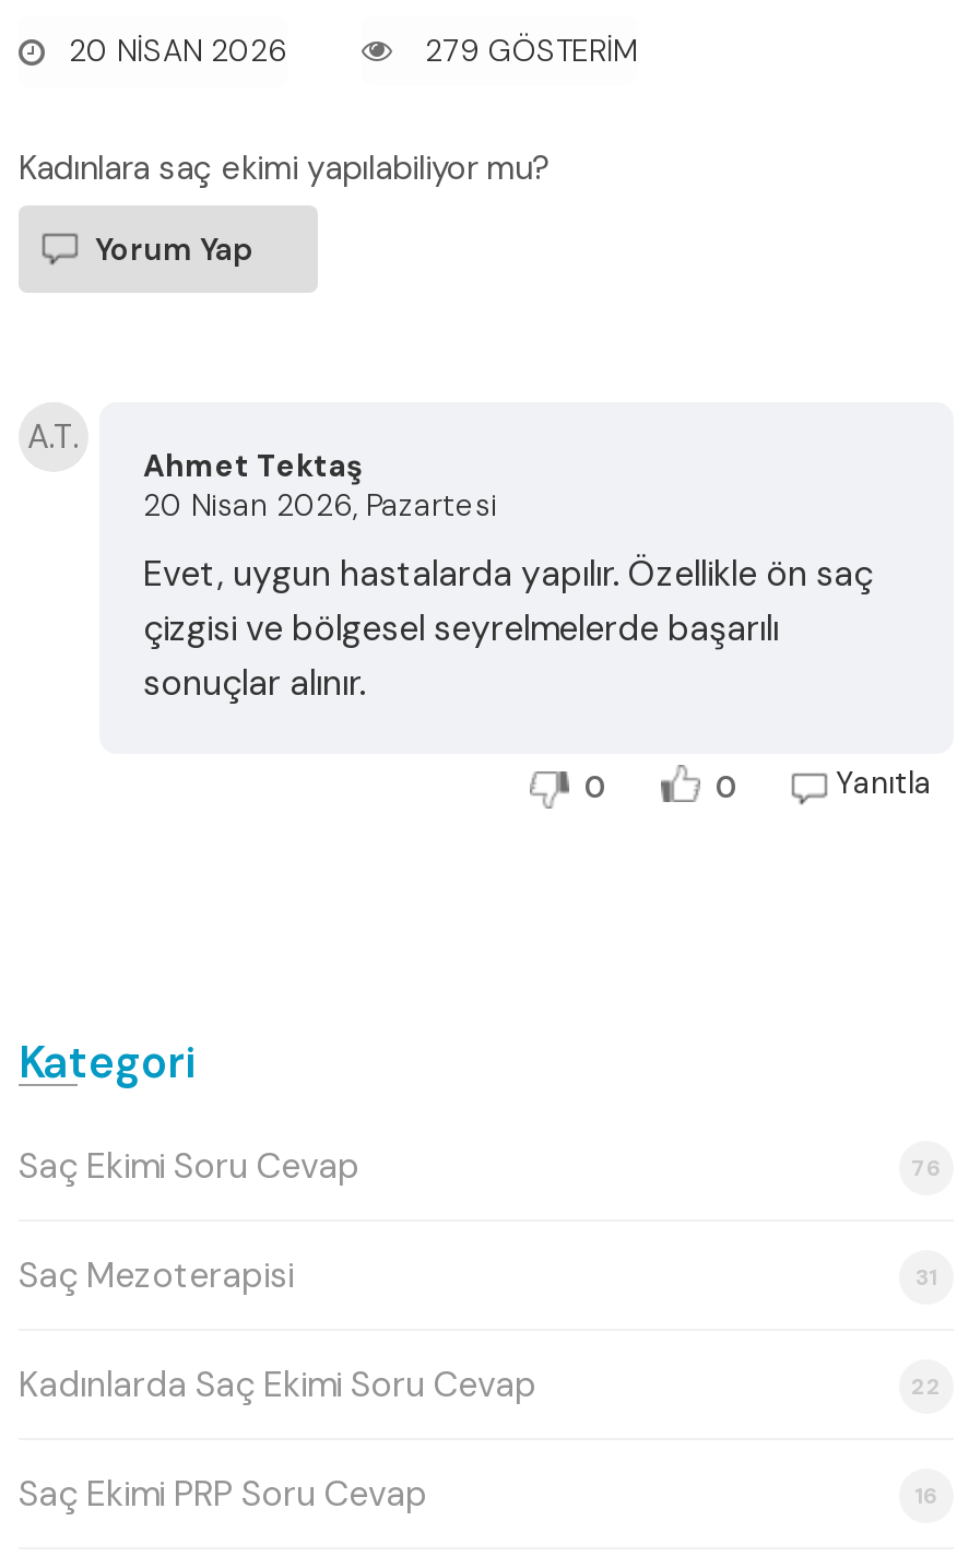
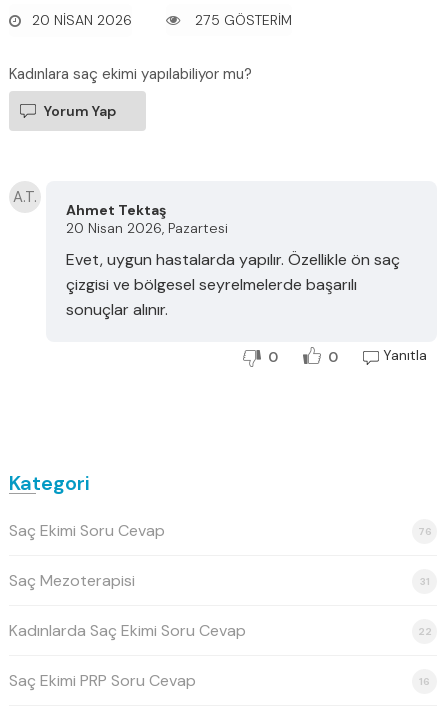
[425,30,637,69] 279 GÖSTERİM -> [195,11,292,29] 275 GÖSTERİM

